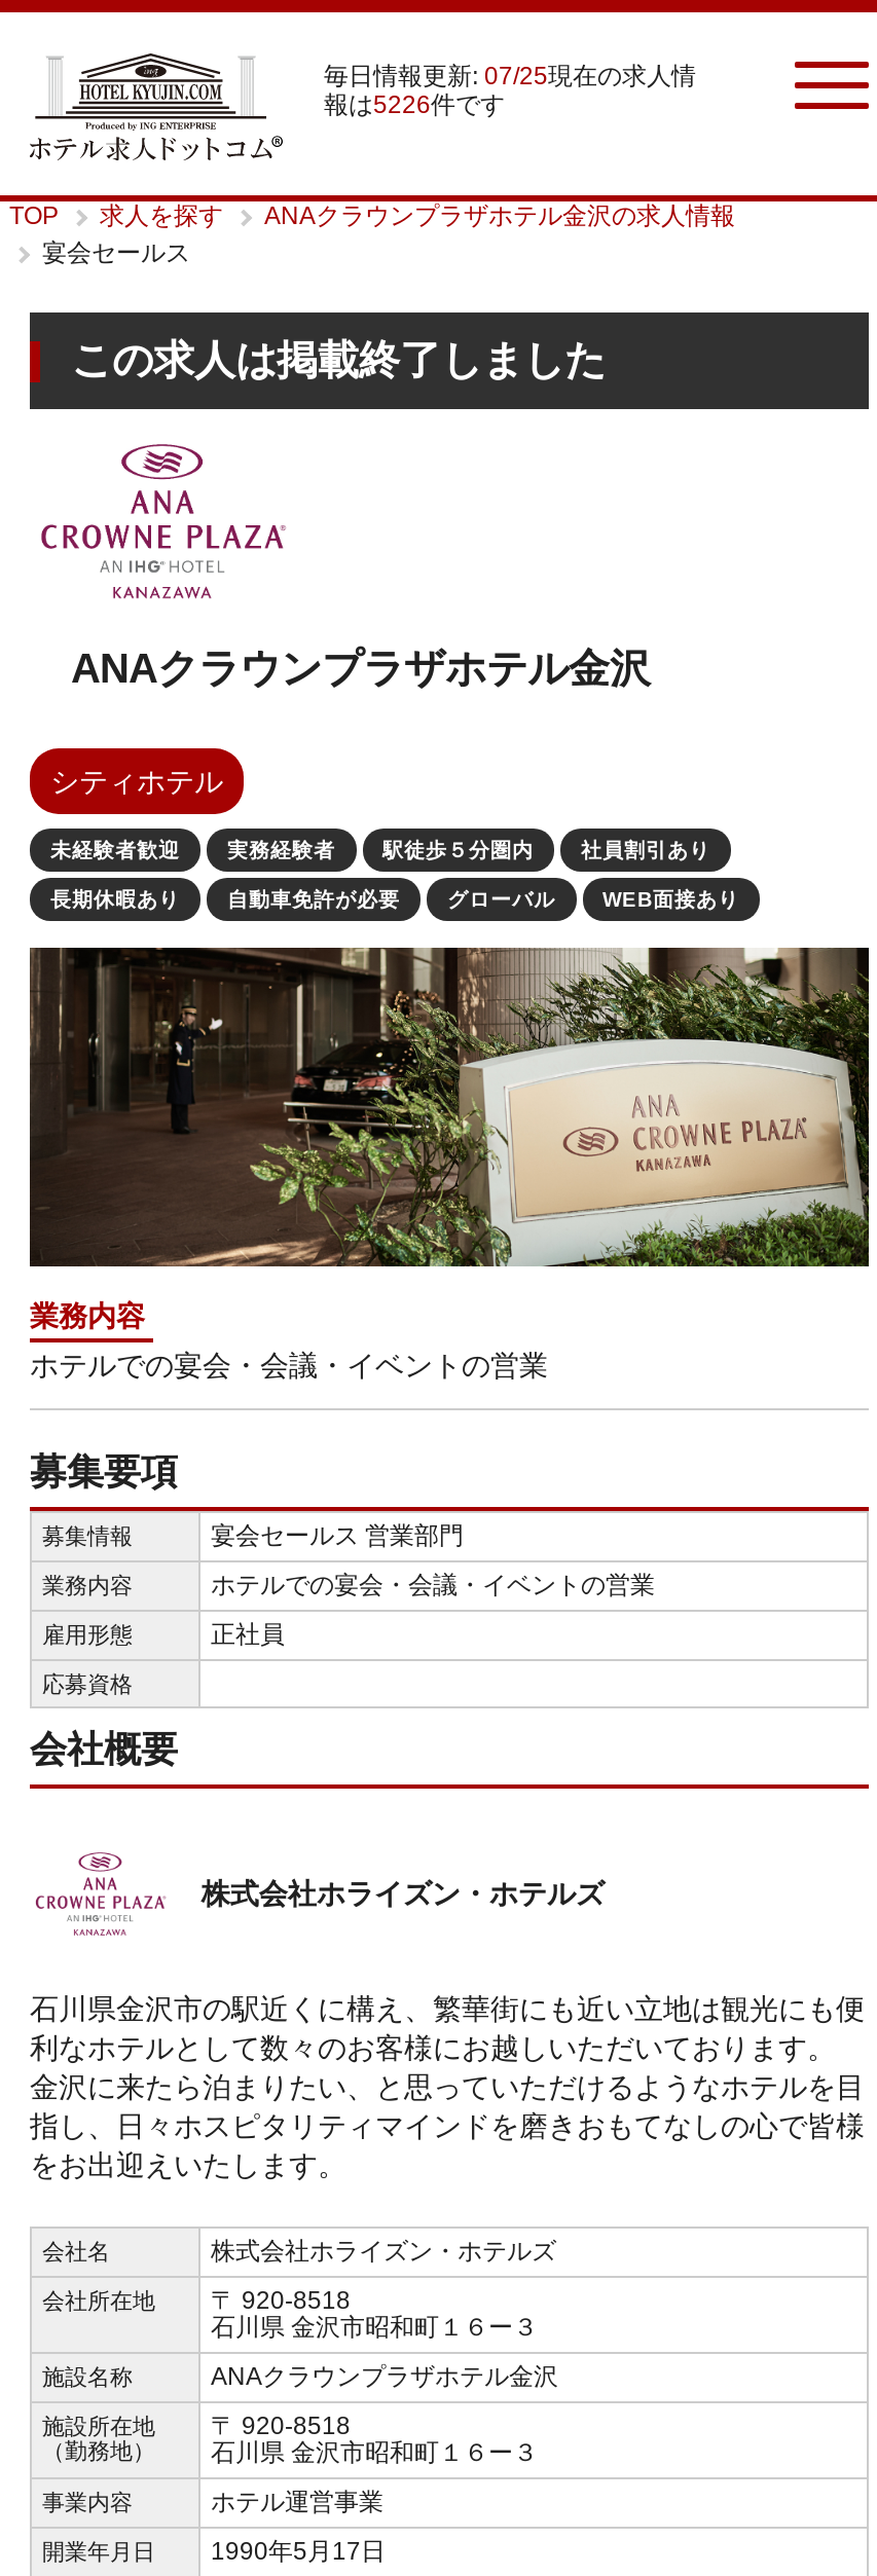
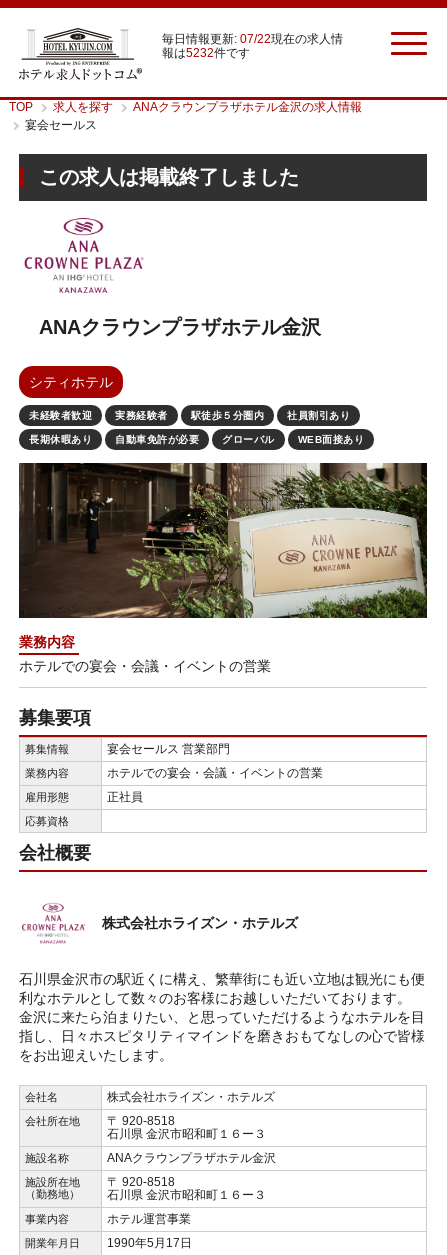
[324,62,696,90] 毎日情報更新: 07/25現在の求人情 -> [162,32,343,46] 毎日情報更新: 07/22現在の求人情
[324,90,505,119] 報は5226件です -> [162,46,250,60] 報は5232件です

